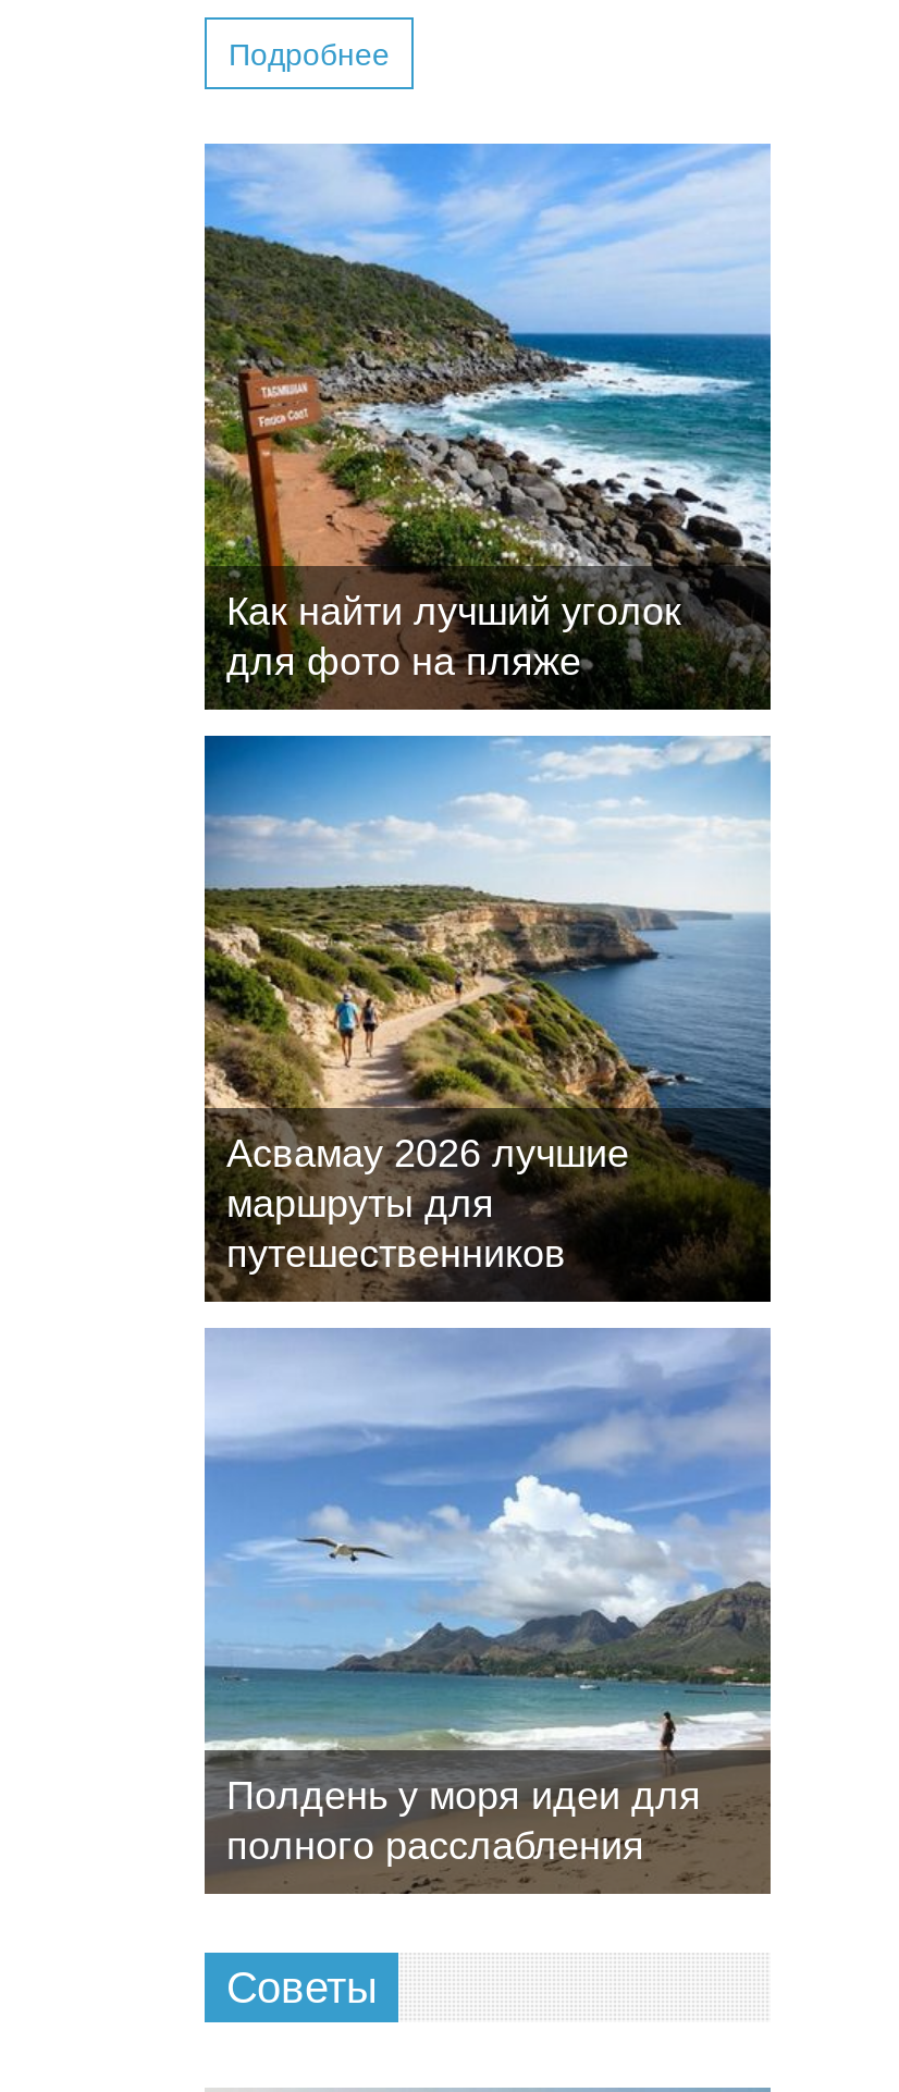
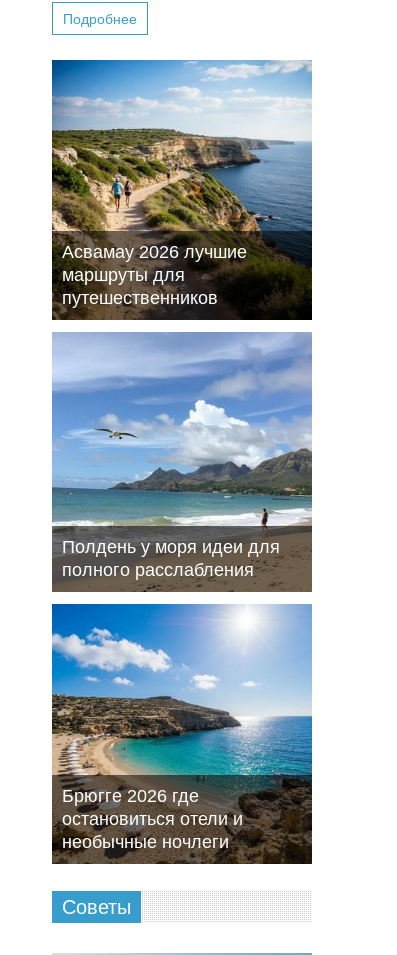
[202,144,771,710] [image] | Как найти лучший уголок | для фото на пляже -> none
moved [200,734,773,1867] -> [50,59,313,580]: [image] | Асвамау 2026 лучшие | маршруты для | путешественников | Полдень у моря идеи для | полного расслабления
none -> [51,604,312,863] [image] | Брюгге 2026 где | остановиться отели и | необычные ночлеги

